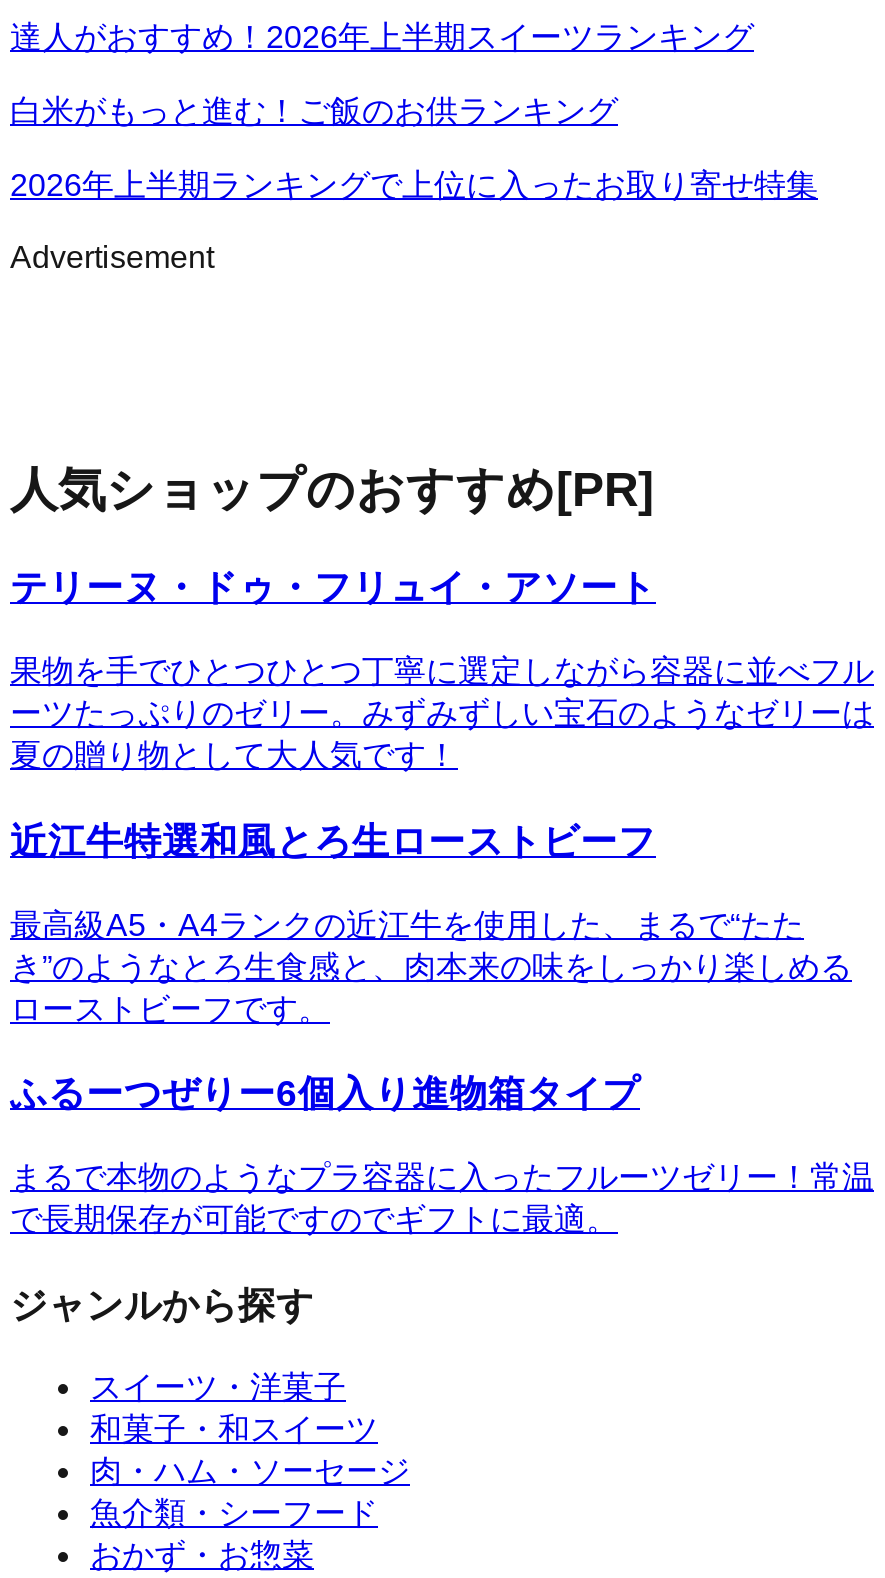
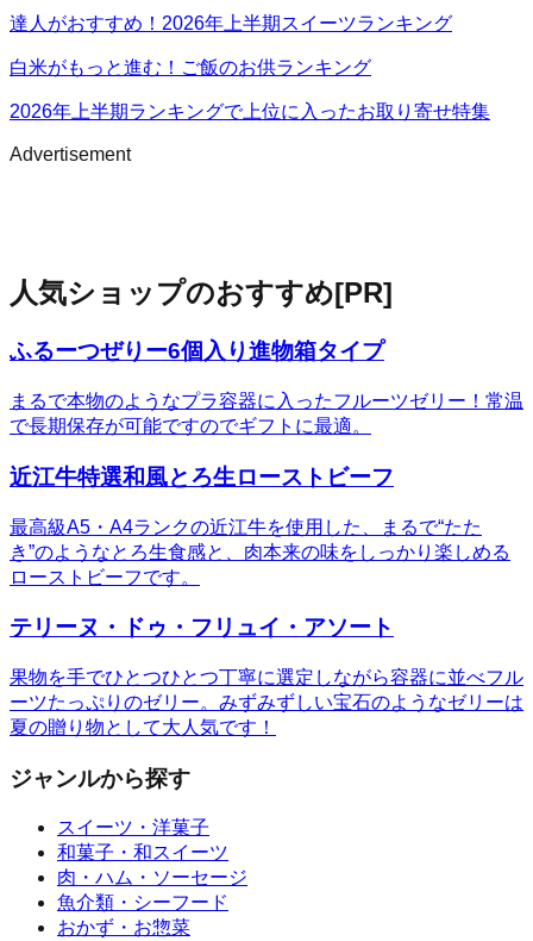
moved [10,567,656,609] -> [10,615,394,640]: テリーヌ・ドゥ・フリュイ・アソート
moved [10,654,874,772] -> [10,667,523,737]: 果物を手でひとつひとつ丁寧に選定しながら容器に並べフル | ーツたっぷりのゼリー。みずみずしい宝石のようなゼリーは | 夏の贈り物として大人気です！
moved [10,820,852,1025] -> [10,464,510,587]: 近江牛特選和風とろ生ローストビーフ | 最高級A5・A4ランクの近江牛を使用した、まるで“たた | き”のようなとろ生食感と、肉本来の味をしっかり楽しめる | ローストビーフです。
moved [10,1072,640,1114] -> [10,339,384,364]: ふるーつぜりー6個入り進物箱タイプ
moved [10,1160,874,1236] -> [10,391,523,436]: まるで本物のようなプラ容器に入ったフルーツゼリー！常温 | で長期保存が可能ですのでギフトに最適。

